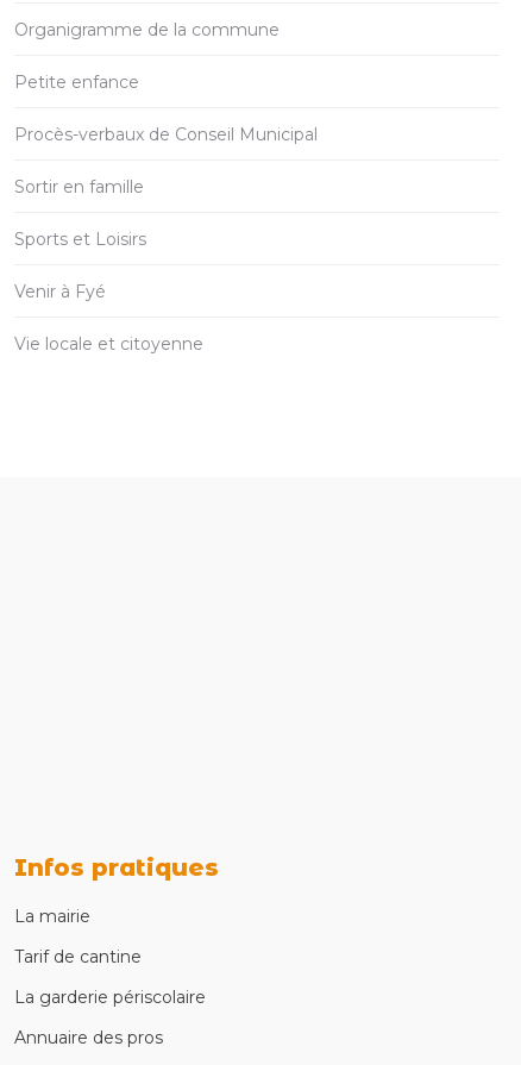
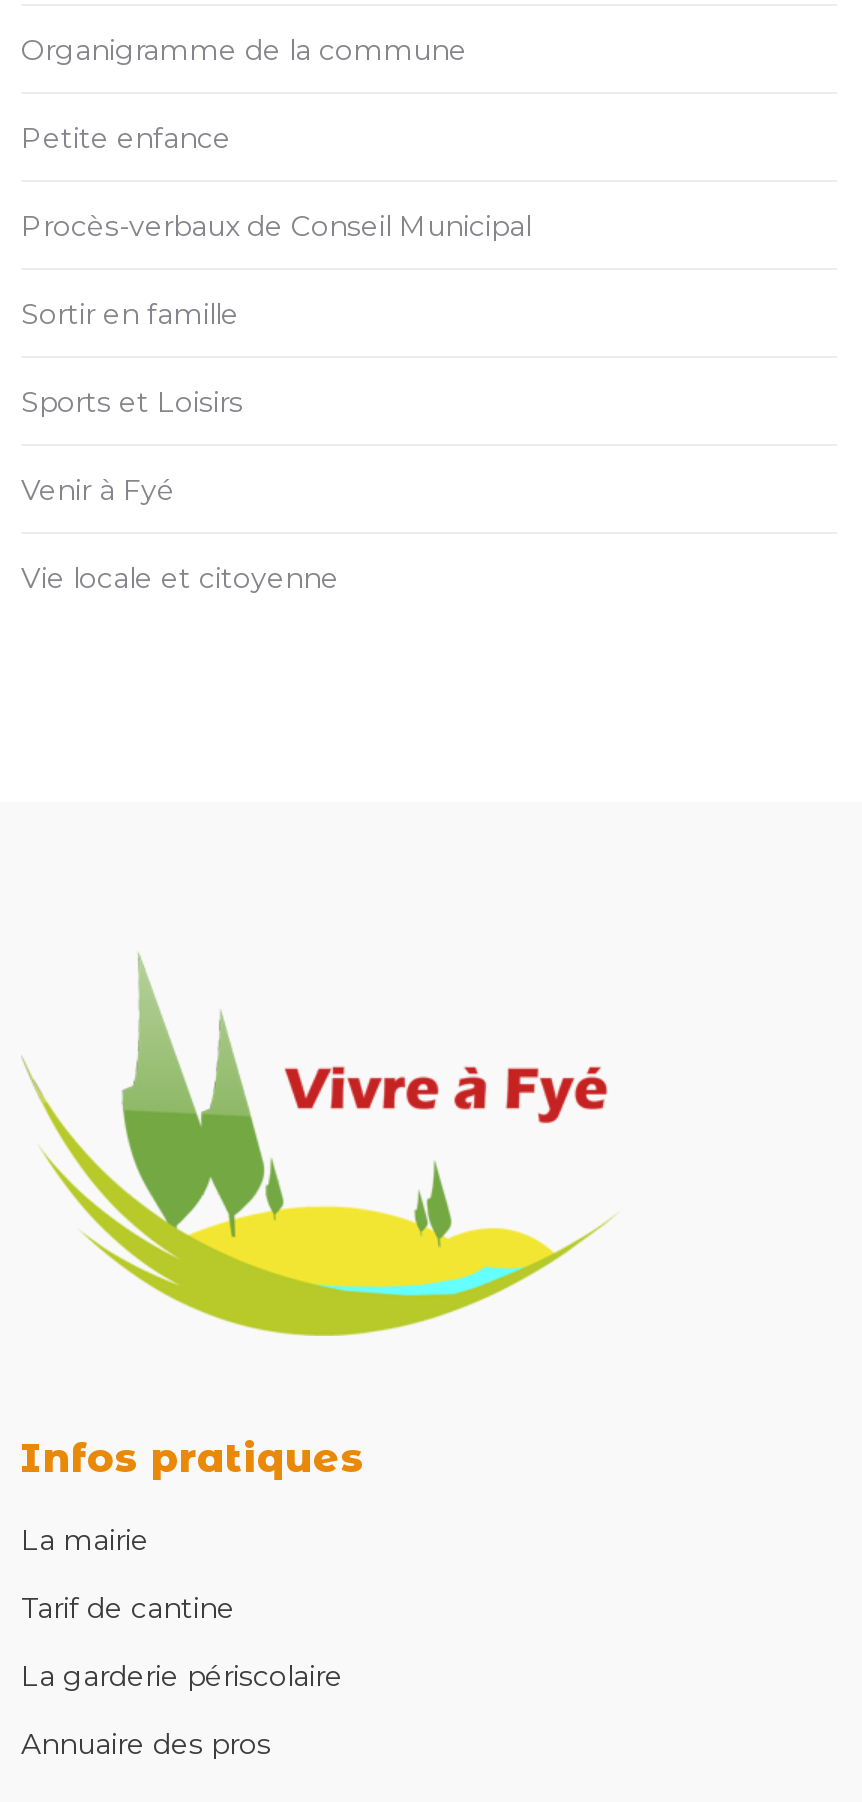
none -> [23,954,613,1338] [image]

